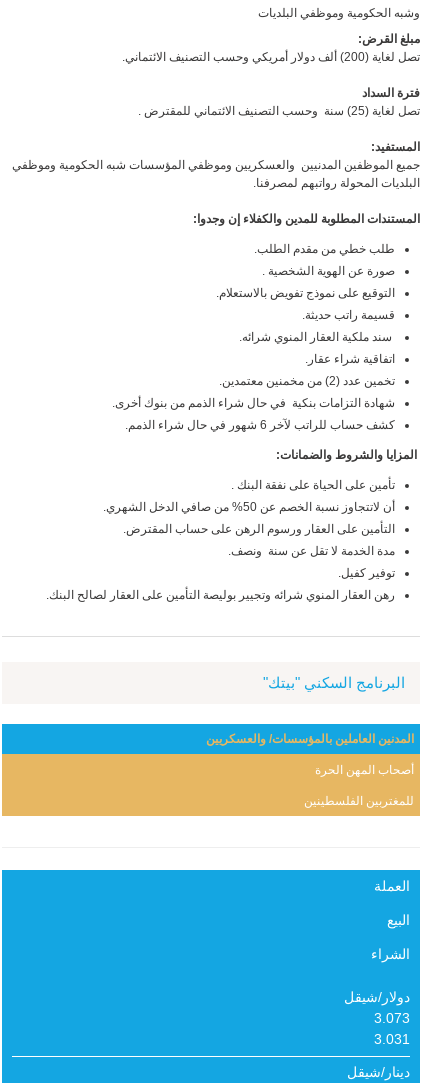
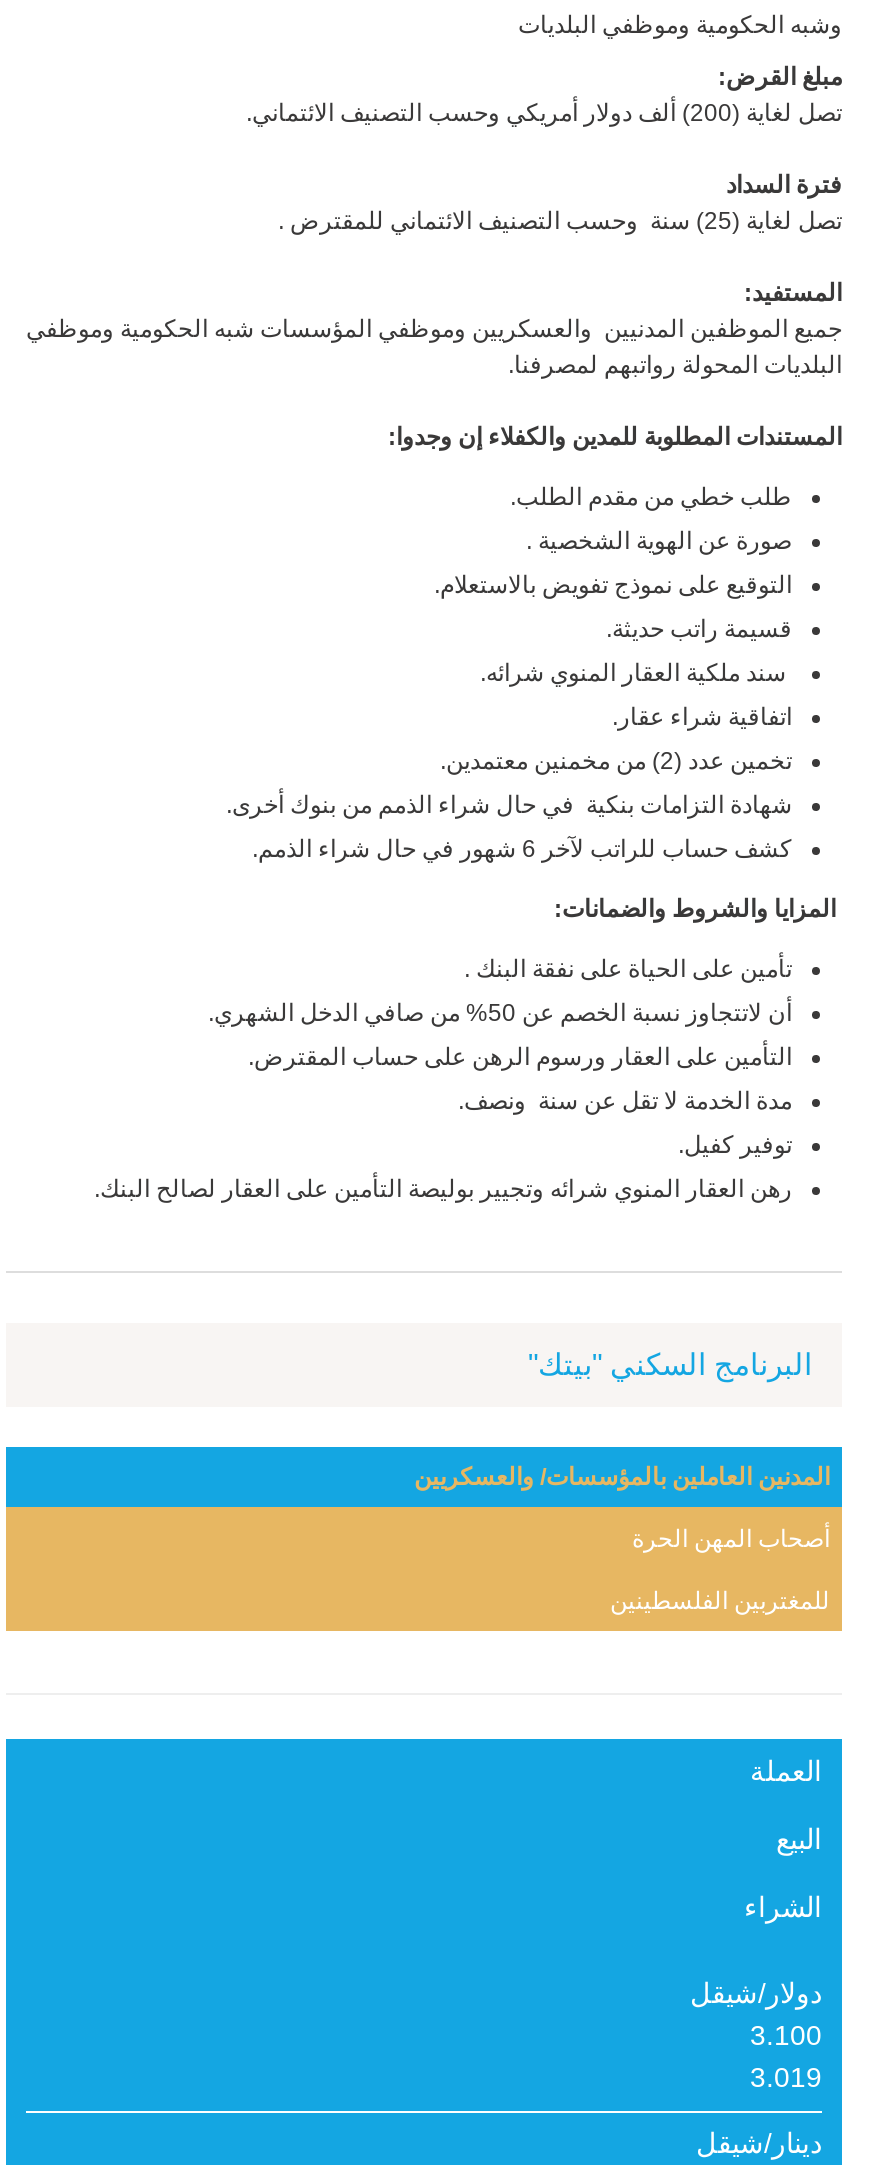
[374,1010,410,1026] 3.073 -> [750,2019,822,2051] 3.100
[374,1031,410,1047] 3.031 -> [750,2061,822,2093] 3.019

